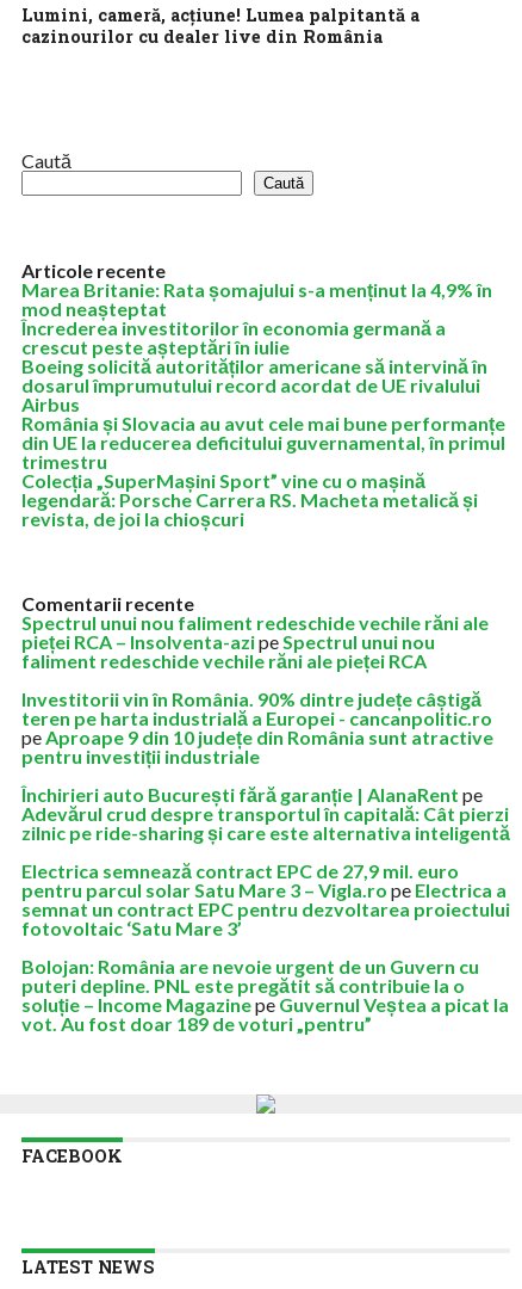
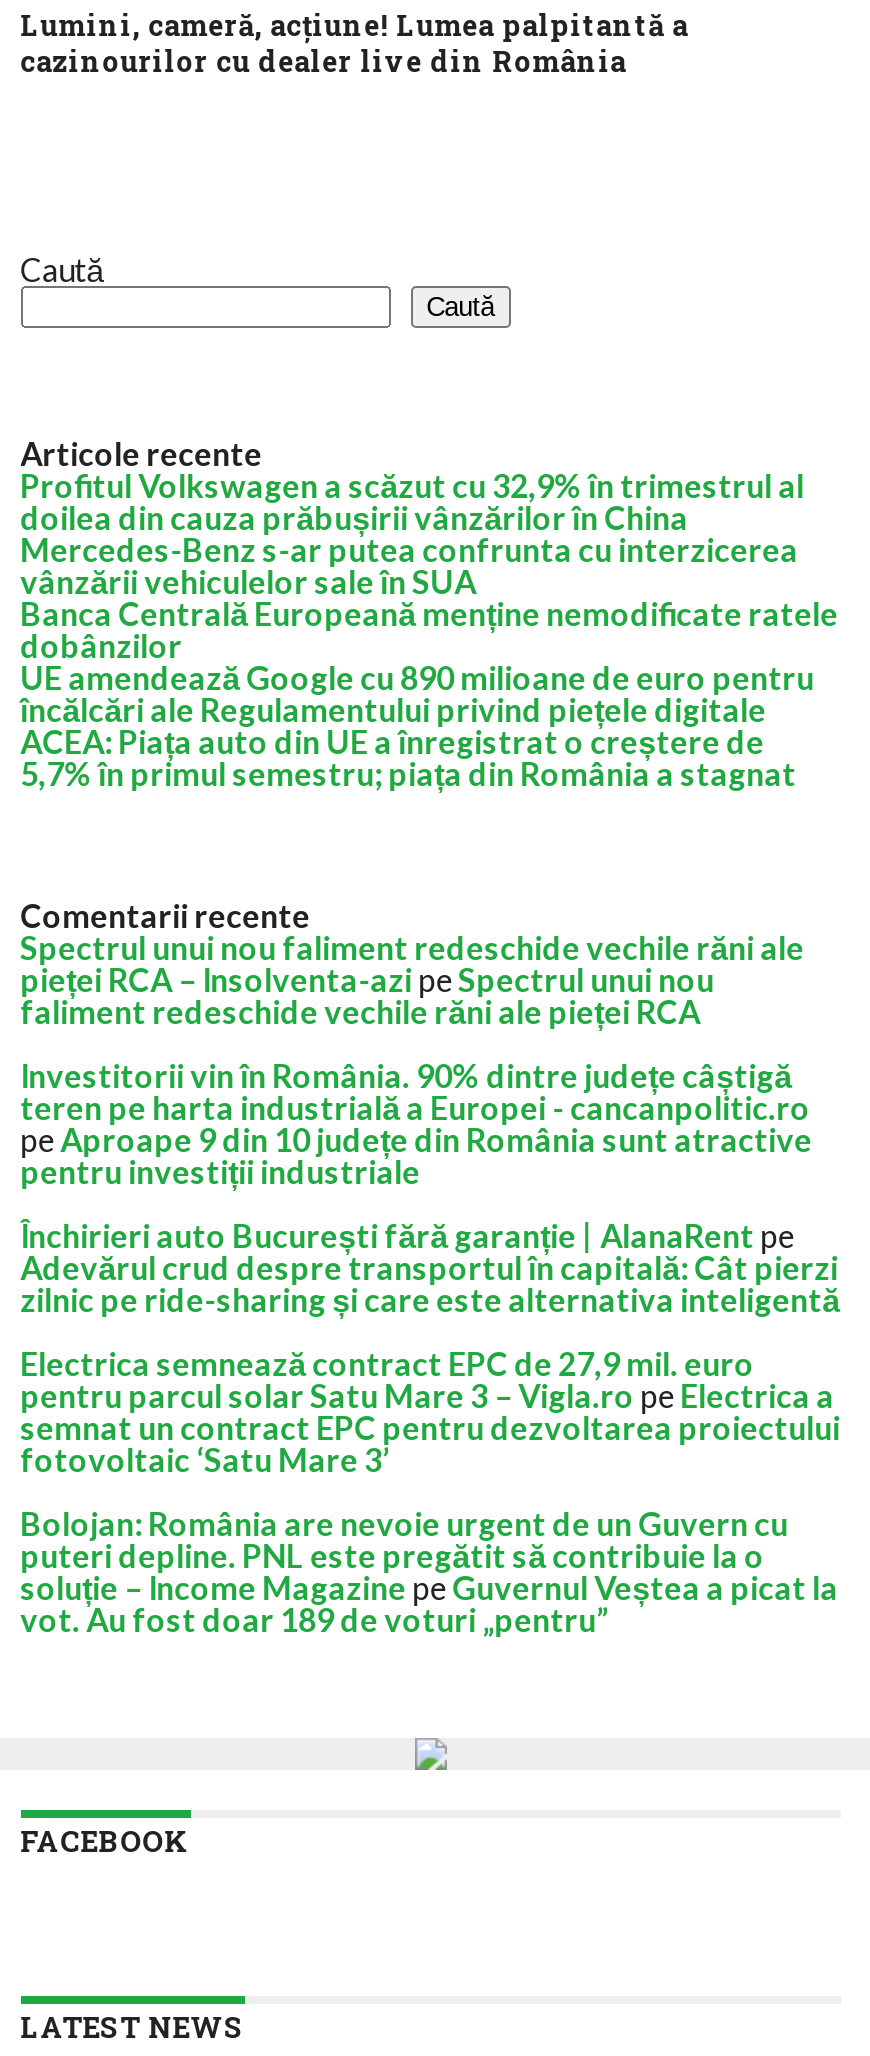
[21,278,505,530] Marea Britanie: Rata șomajului s-a menținut la 4,9% în | mod neașteptat | Încrederea investitorilor în economia germană a | crescut peste așteptări în iulie | Boeing solicită autorităților americane să intervină în | dosarul împrumutului record acordat de UE rivalului | Airbus | România și Slovacia au avut cele mai bune performanțe | din UE la reducerea deficitului guvernamental, în primul | trimestru | Colecția „SuperMașini Sport” vine cu o mașină | legendară: Porsche Carrera RS. Macheta metalică și | revista, de joi la chioșcuri -> [20,466,838,792] Profitul Volkswagen a scăzut cu 32,9% în trimestrul al | doilea din cauza prăbușirii vânzărilor în China | Mercedes-Benz s-ar putea confrunta cu interzicerea | vânzării vehiculelor sale în SUA | Banca Centrală Europeană menține nemodificate ratele | dobânzilor | UE amendează Google cu 890 milioane de euro pentru | încălcări ale Regulamentului privind piețele digitale | ACEA: Piața auto din UE a înregistrat o creștere de | 5,7% în primul semestru; piața din România a stagnat

